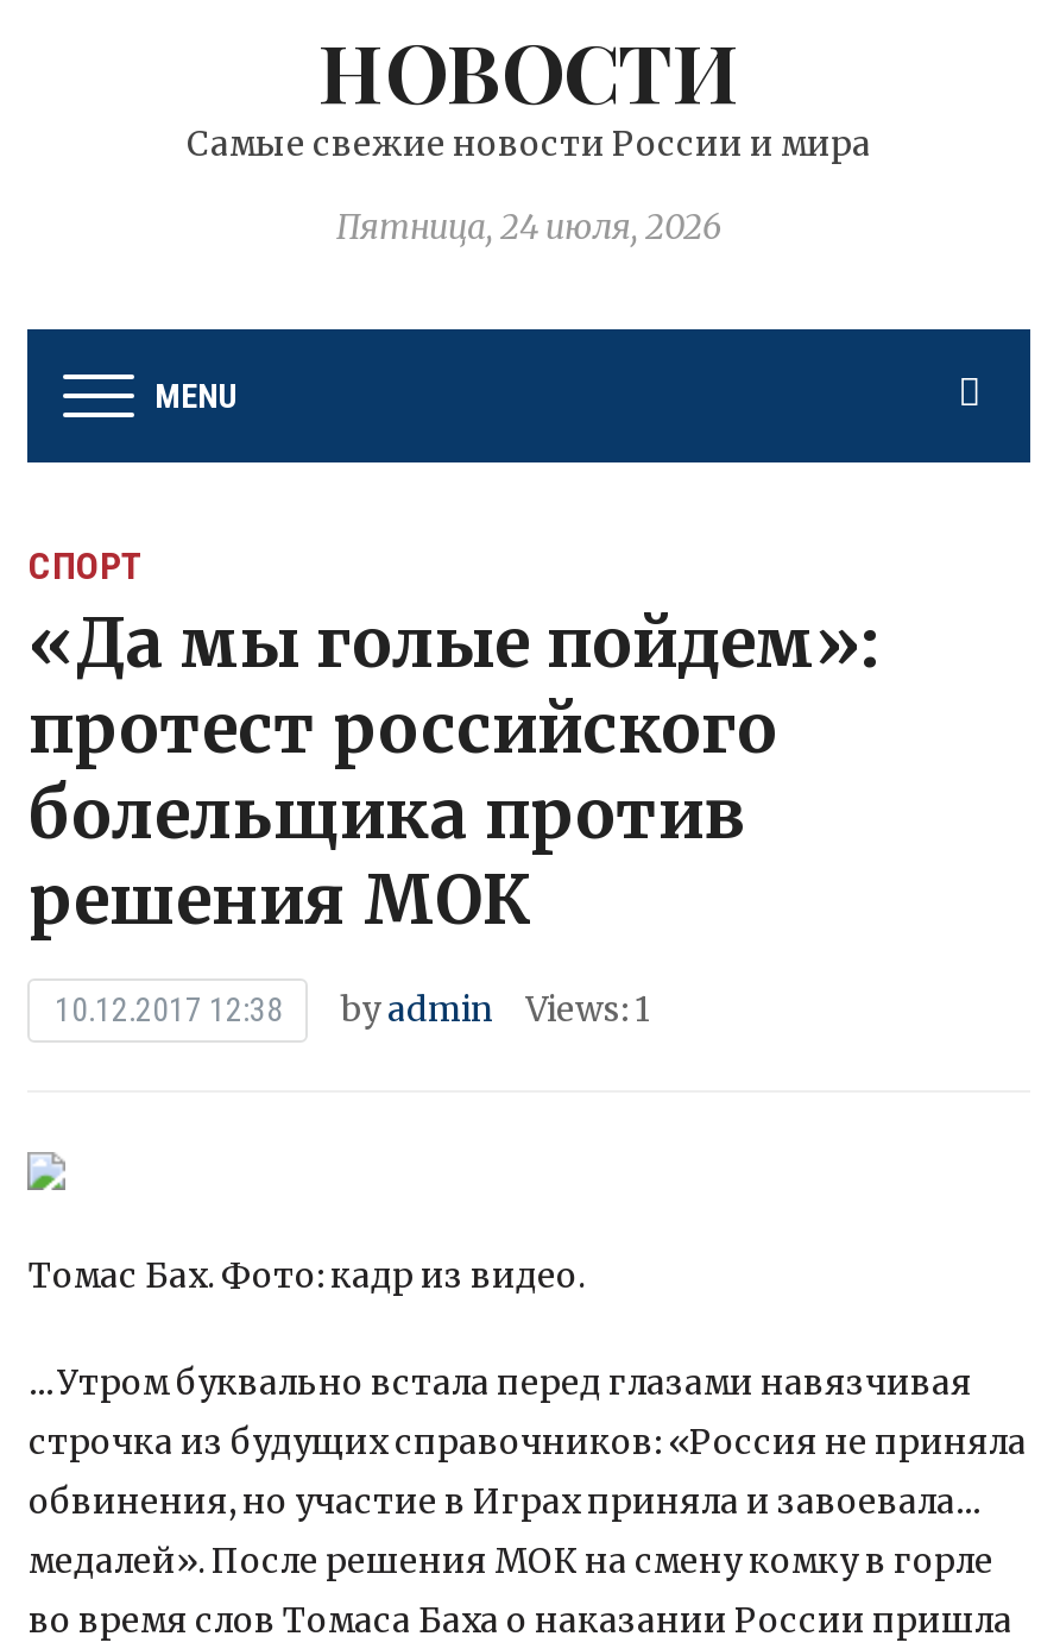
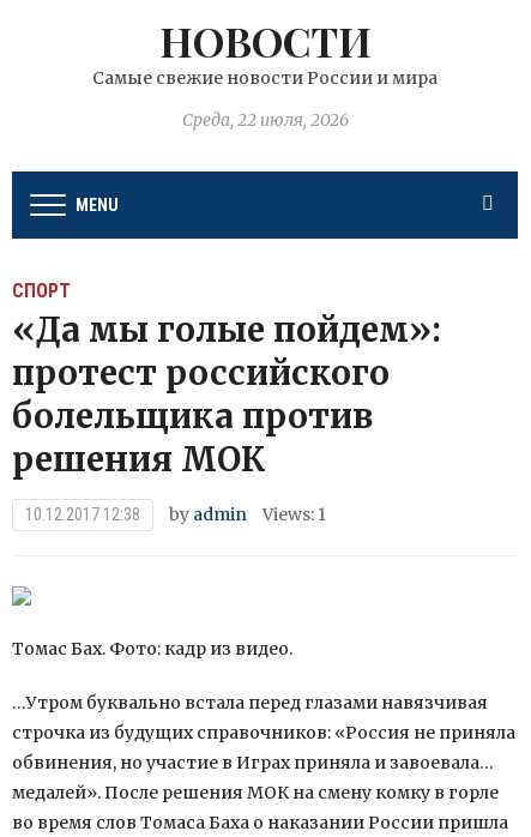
[336,206,721,248] Пятница, 24 июля, 2026 -> [182,109,348,131] Среда, 22 июля, 2026

